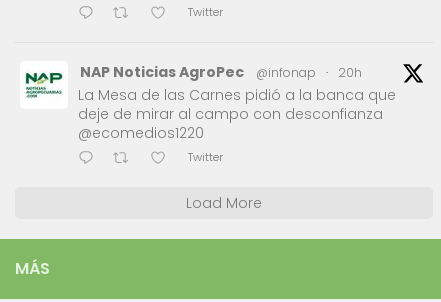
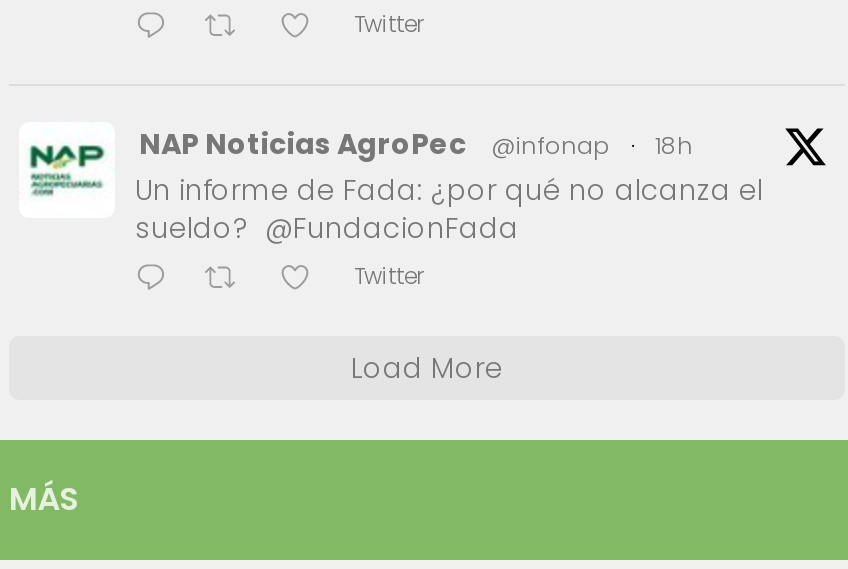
[78,64,396,143] 20h | La Mesa de las Carnes pidió a la banca que | deje de mirar al campo con desconfianza | @ecomedios1220 -> [135,128,763,248] 18h | Un informe de Fada: ¿por qué no alcanza el | sueldo? @FundacionFada

